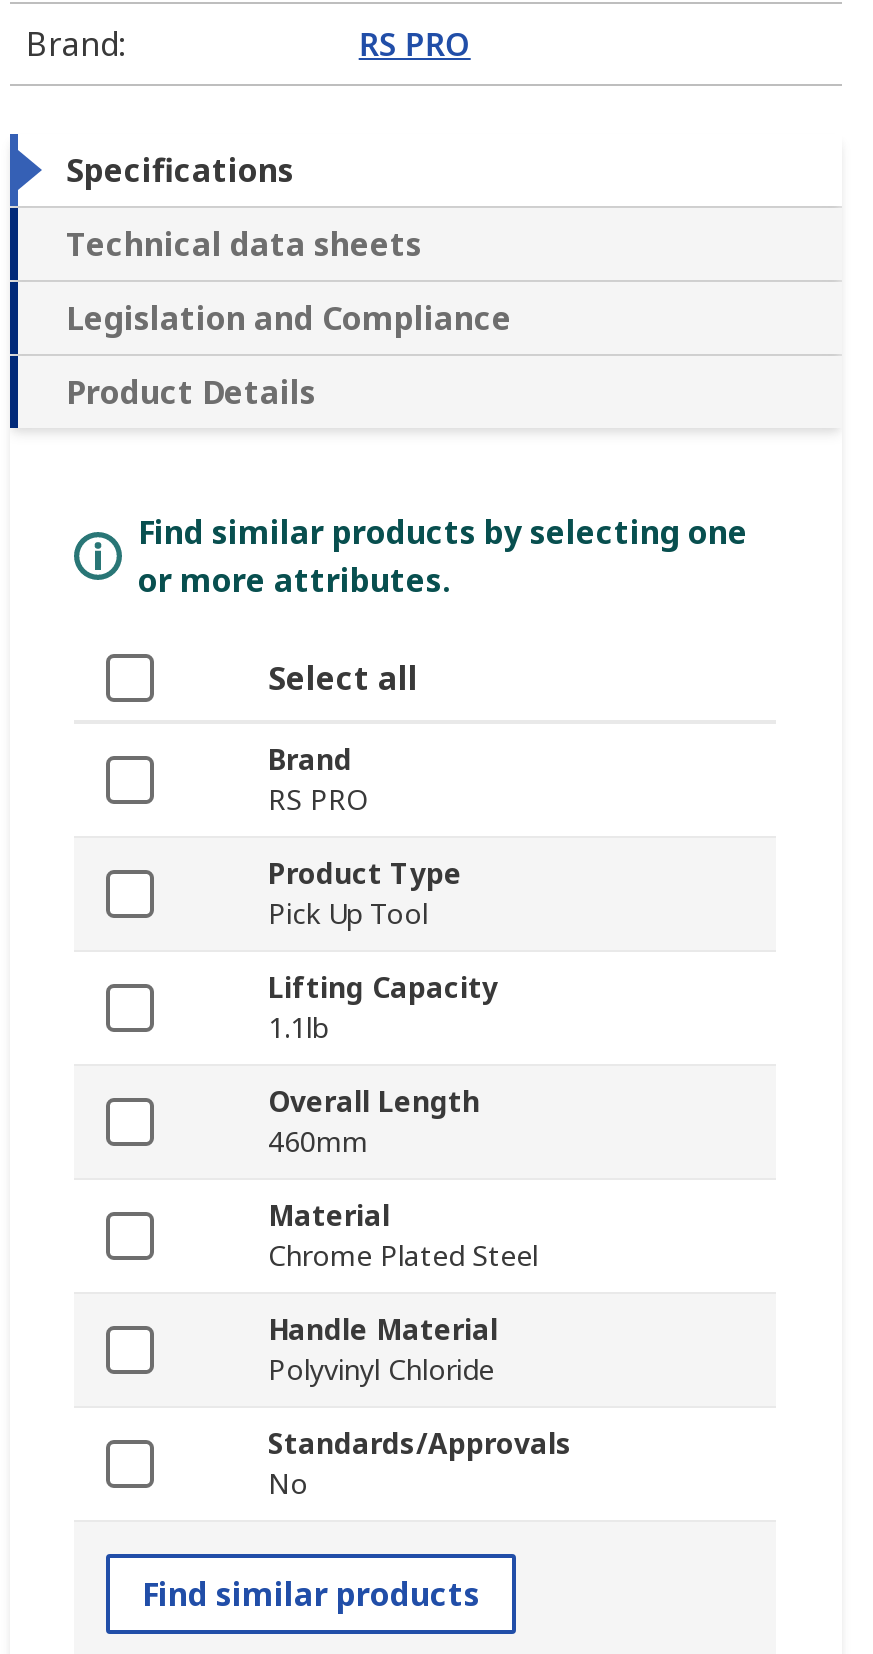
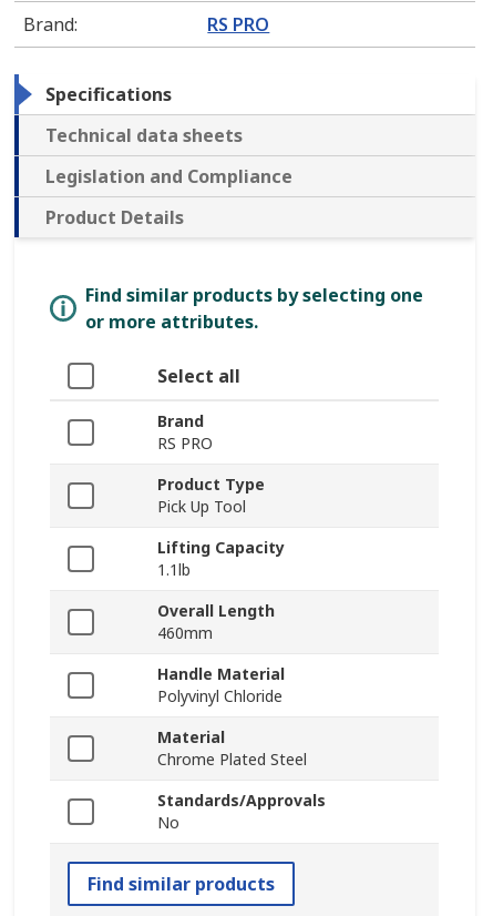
moved [268,1196,538,1274] -> [157,726,307,769]: Material | Chrome Plated Steel
moved [268,1310,498,1388] -> [157,663,285,706]: Handle Material | Polyvinyl Chloride

